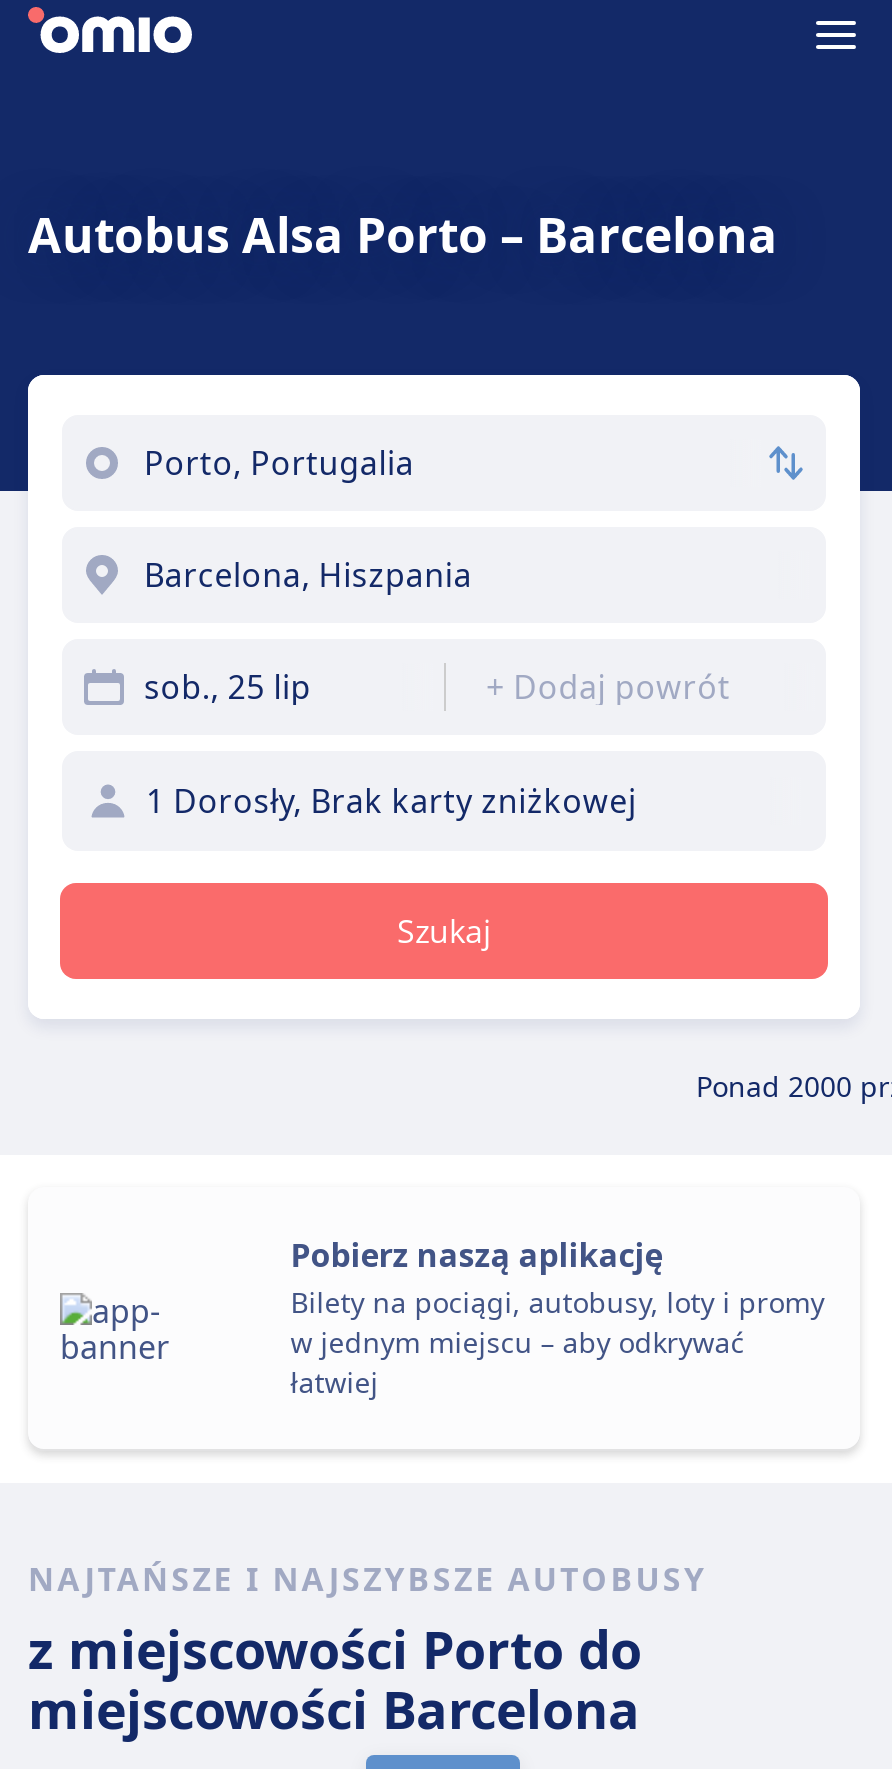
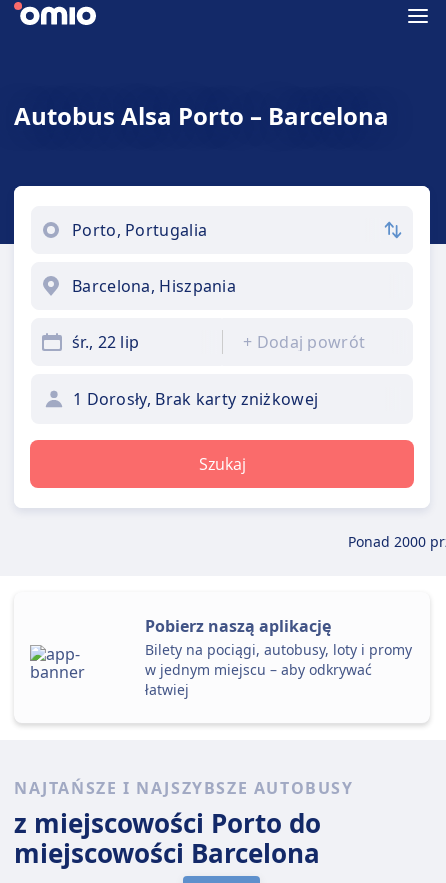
[144,665,311,709] sob., 25 lip -> [72,331,139,353] śr., 22 lip

